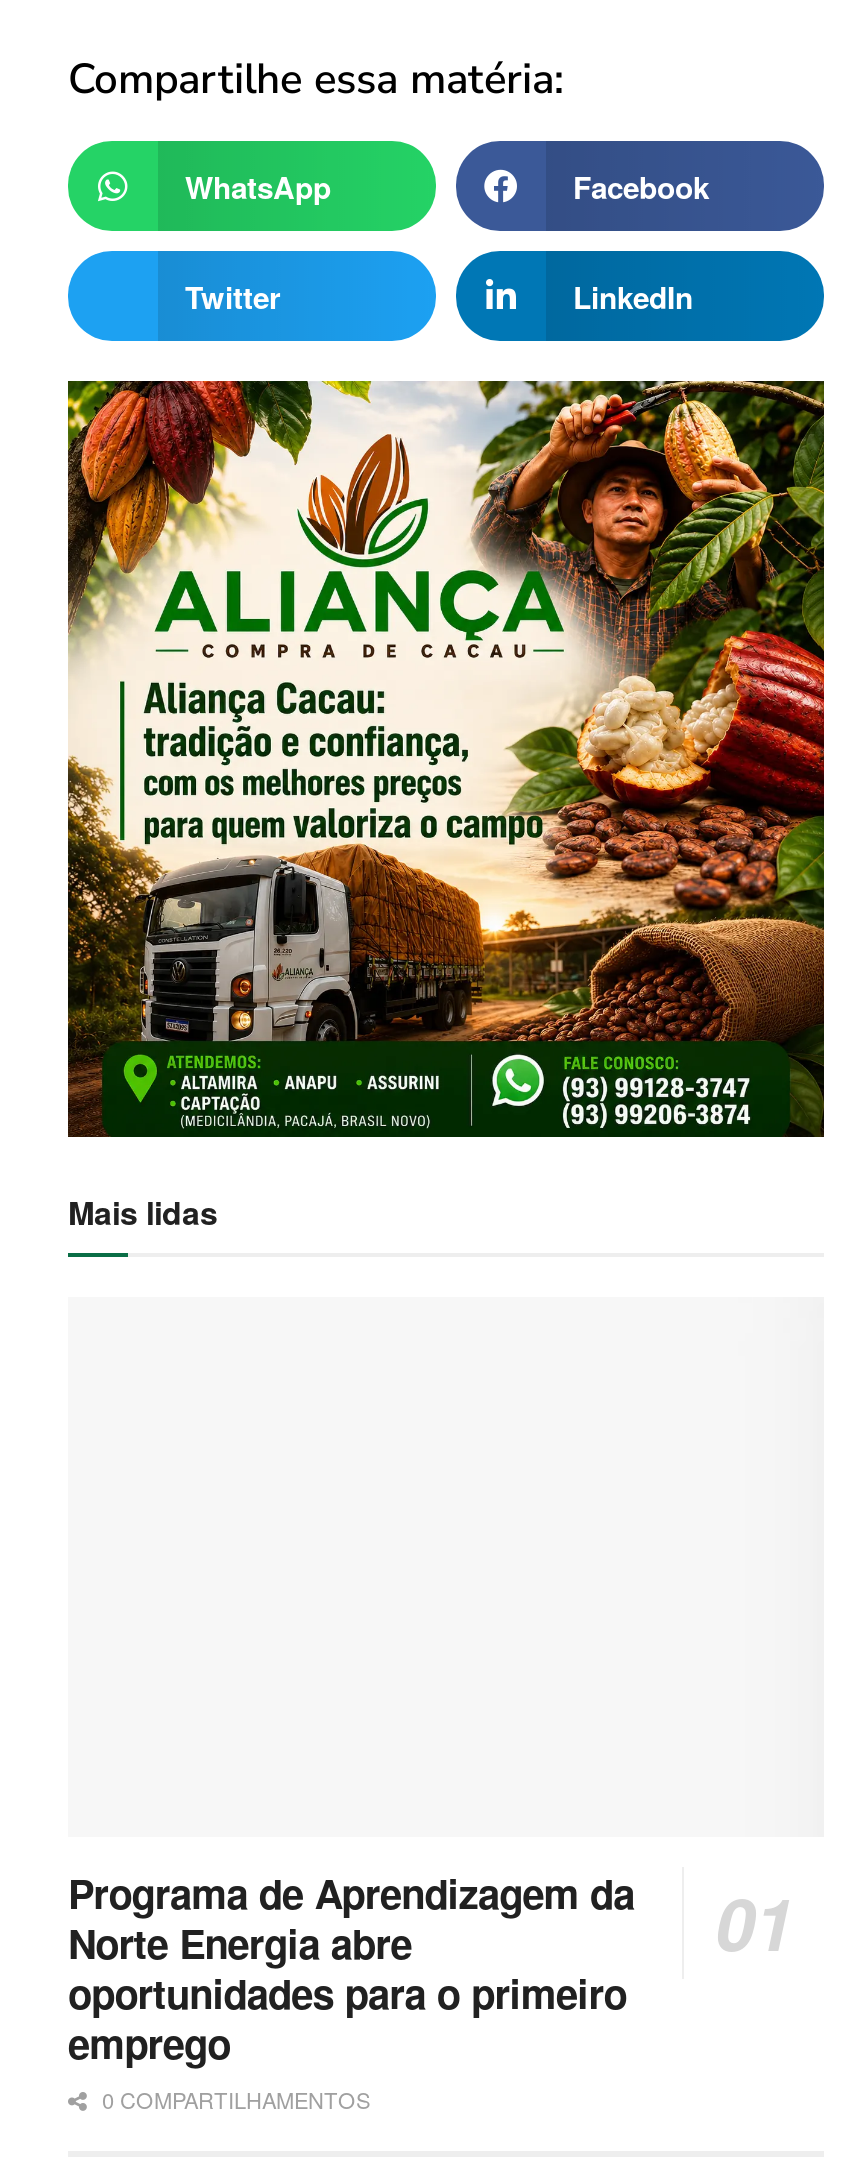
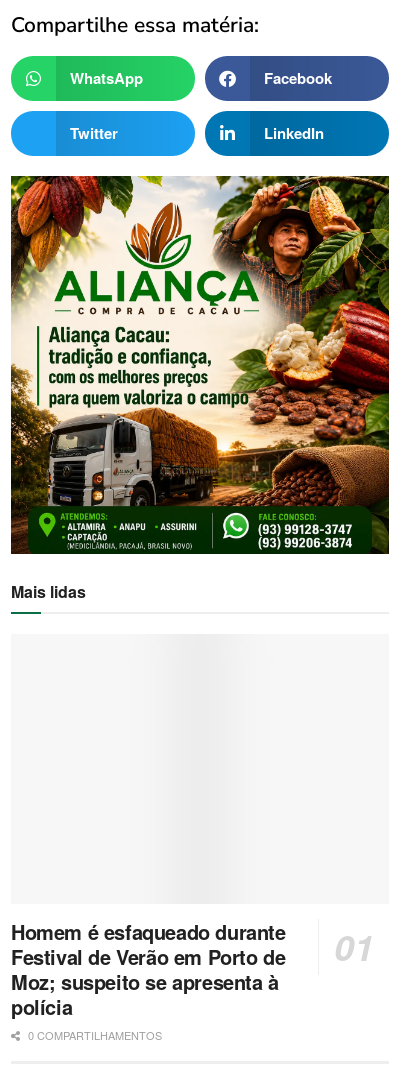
[68,1864,634,2072] Programa de Aprendizagem da | Norte Energia abre | oportunidades para o primeiro | emprego -> [11,917,286,1021] Homem é esfaqueado durante | Festival de Verão em Porto de | Moz; suspeito se apresenta à | polícia

